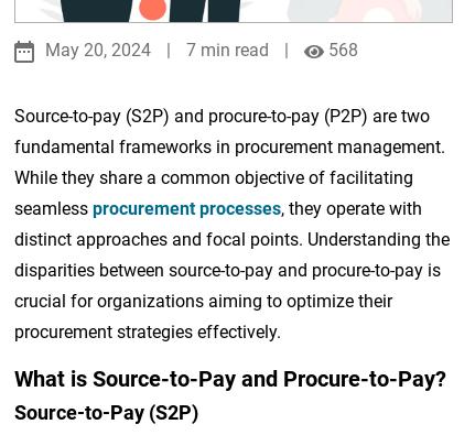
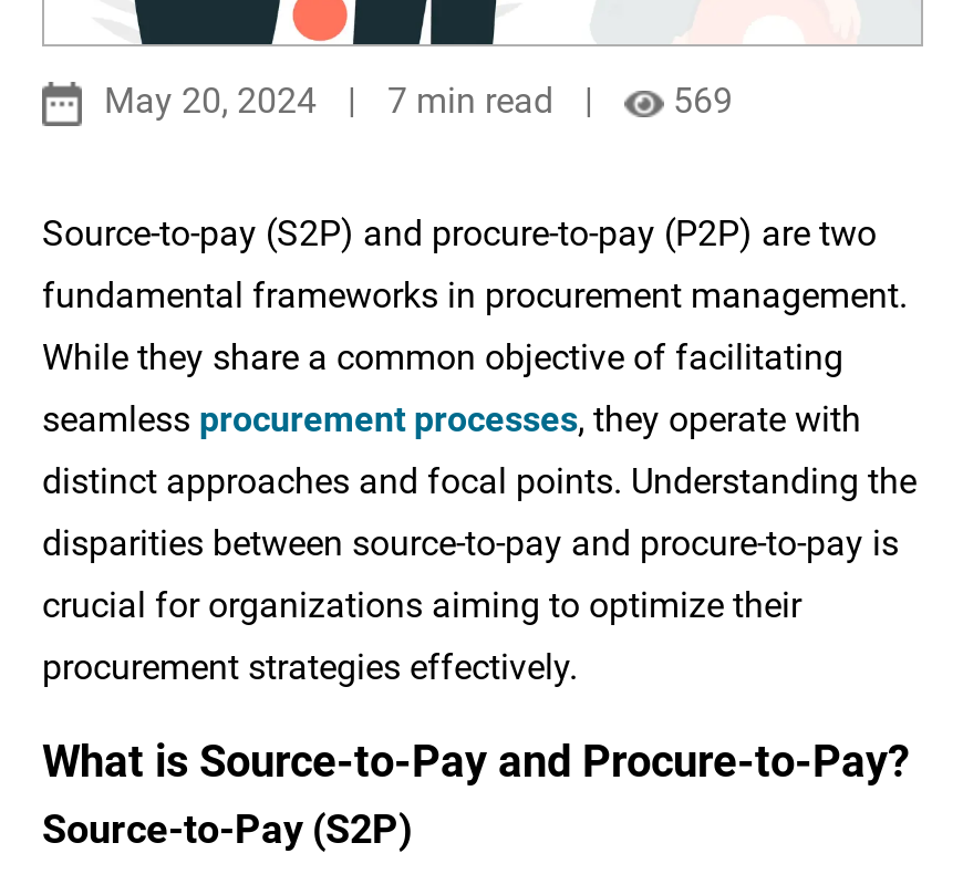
[324,40,358,60] 568 -> [664,79,733,121] 569

